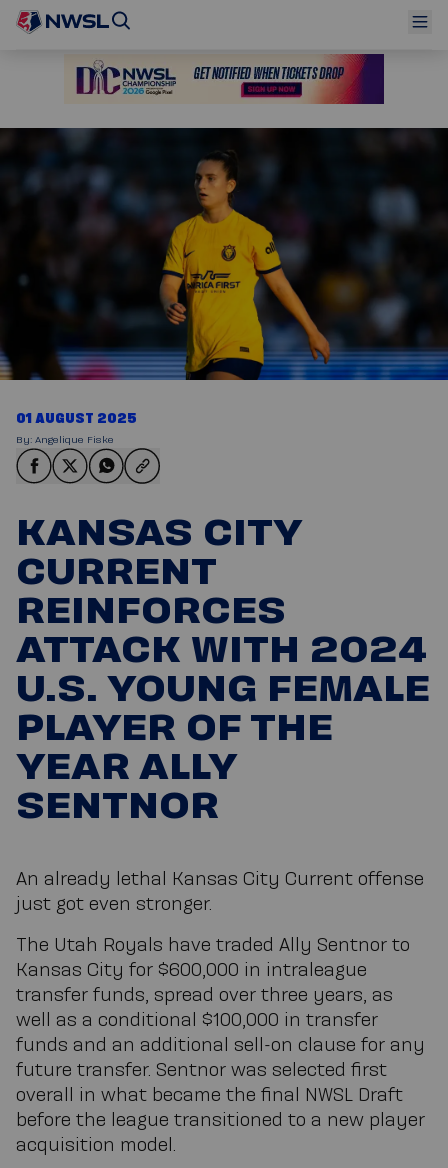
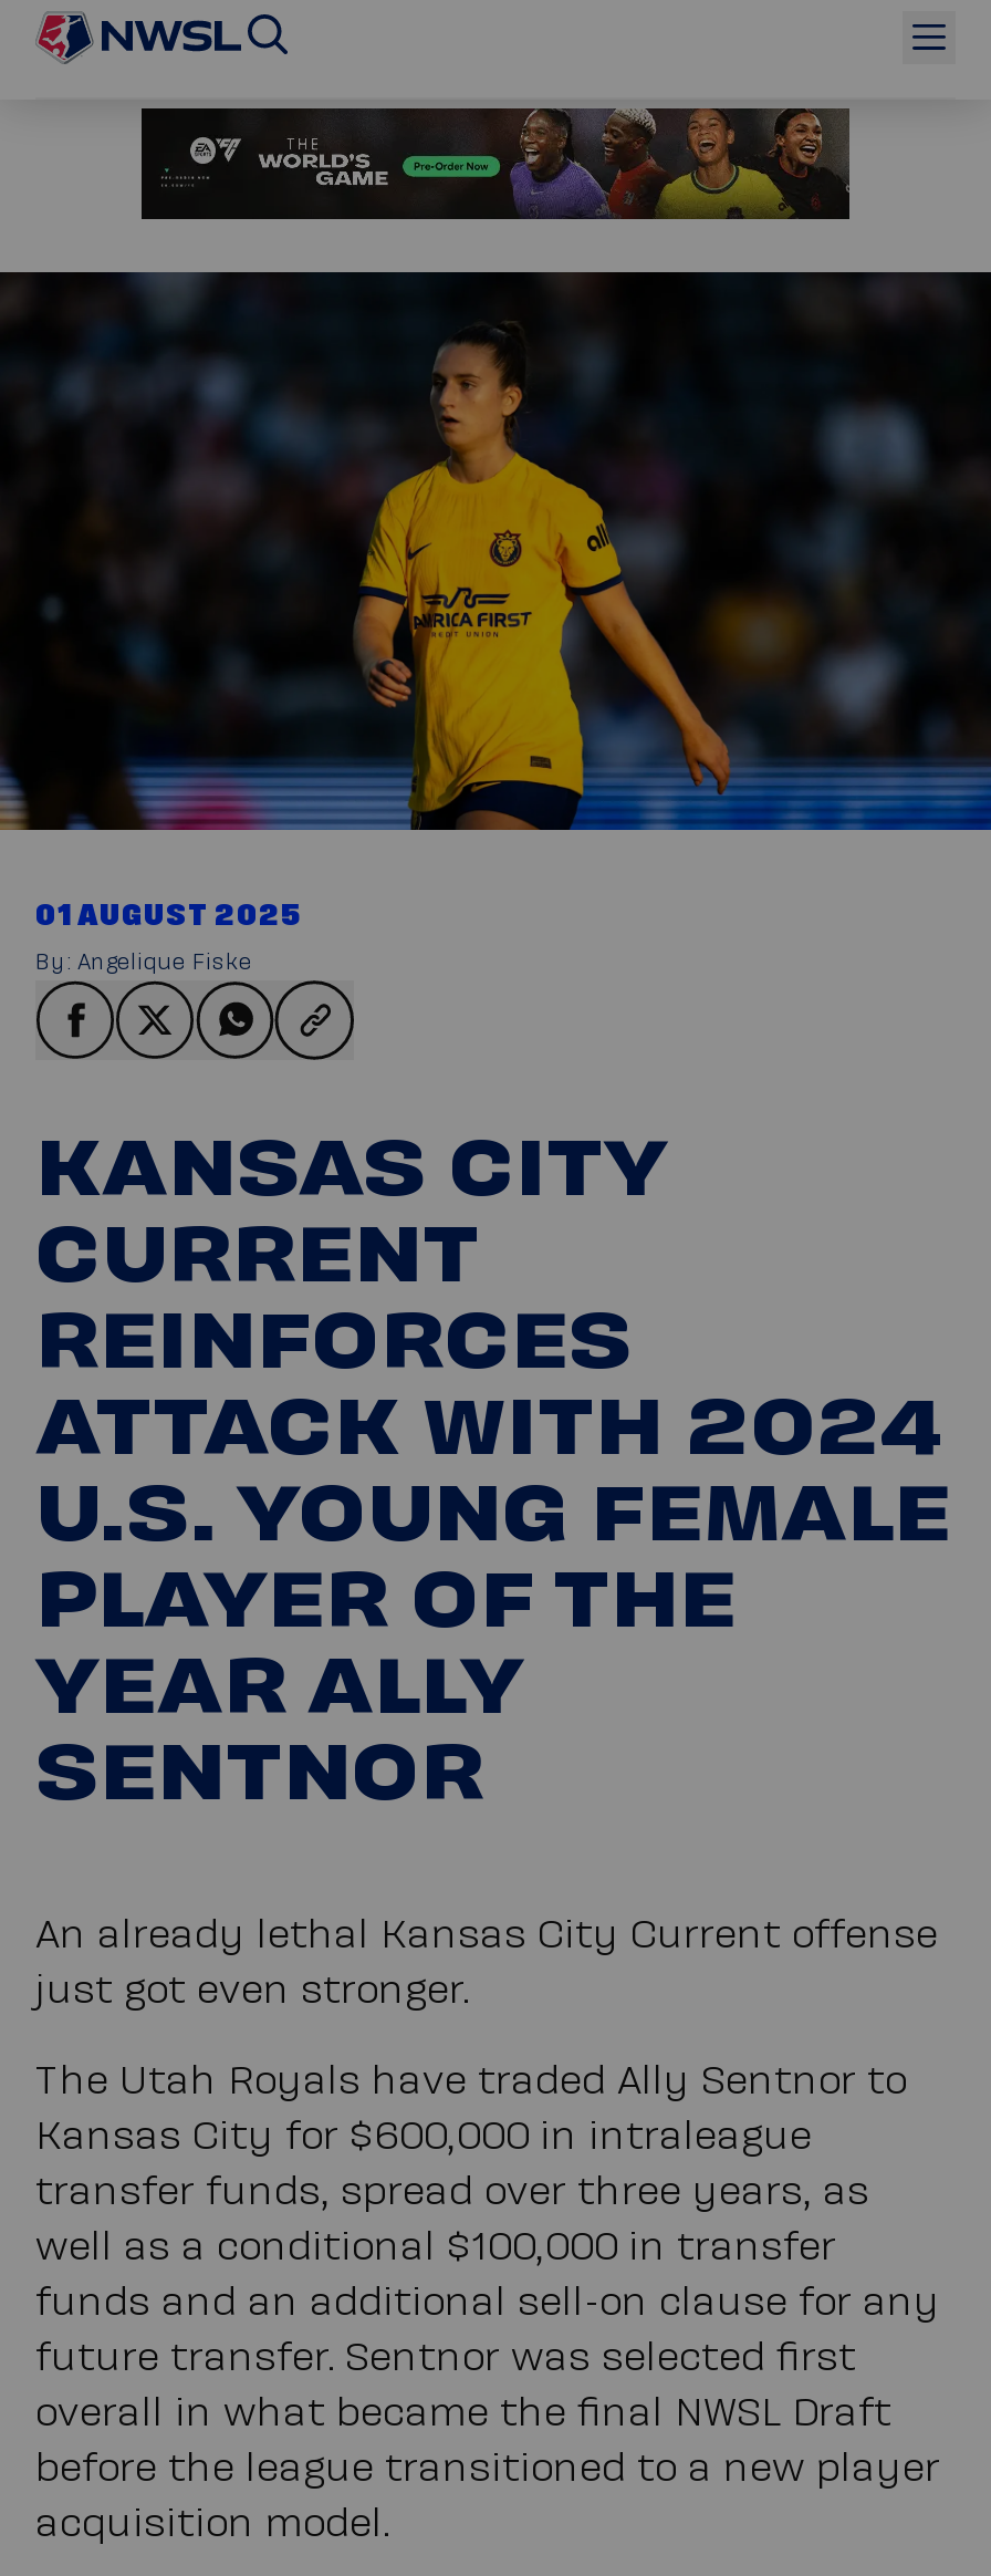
[64,53,384,105] [image] -> [139,106,849,221] [image]

